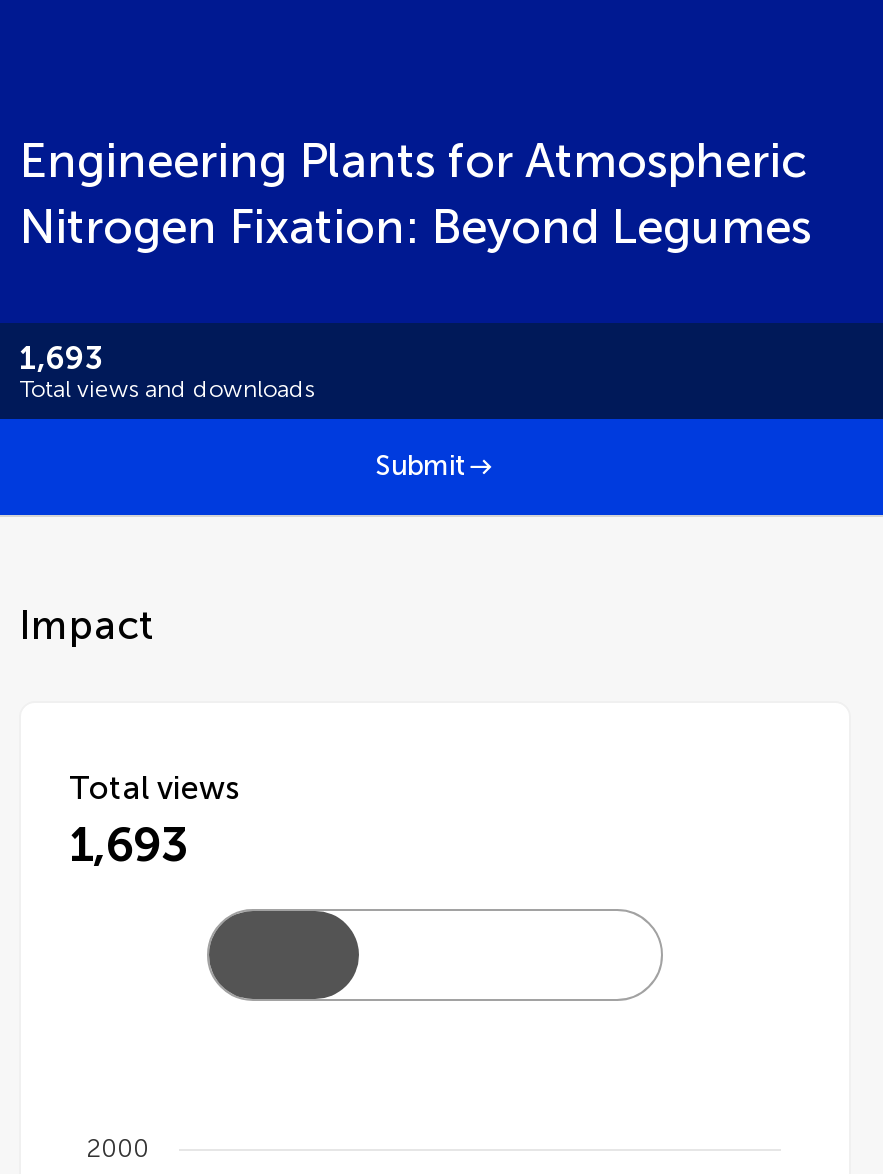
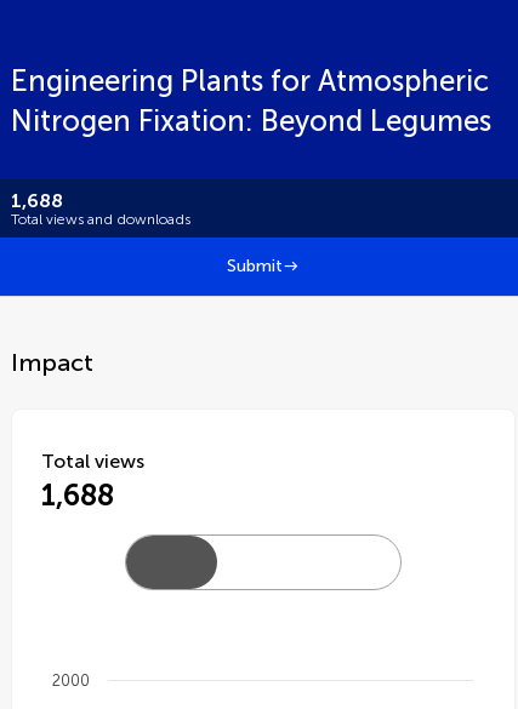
[19,339,103,377] 1,693 -> [11,189,63,212] 1,688
[69,815,189,873] 1,693 -> [41,478,114,513] 1,688

